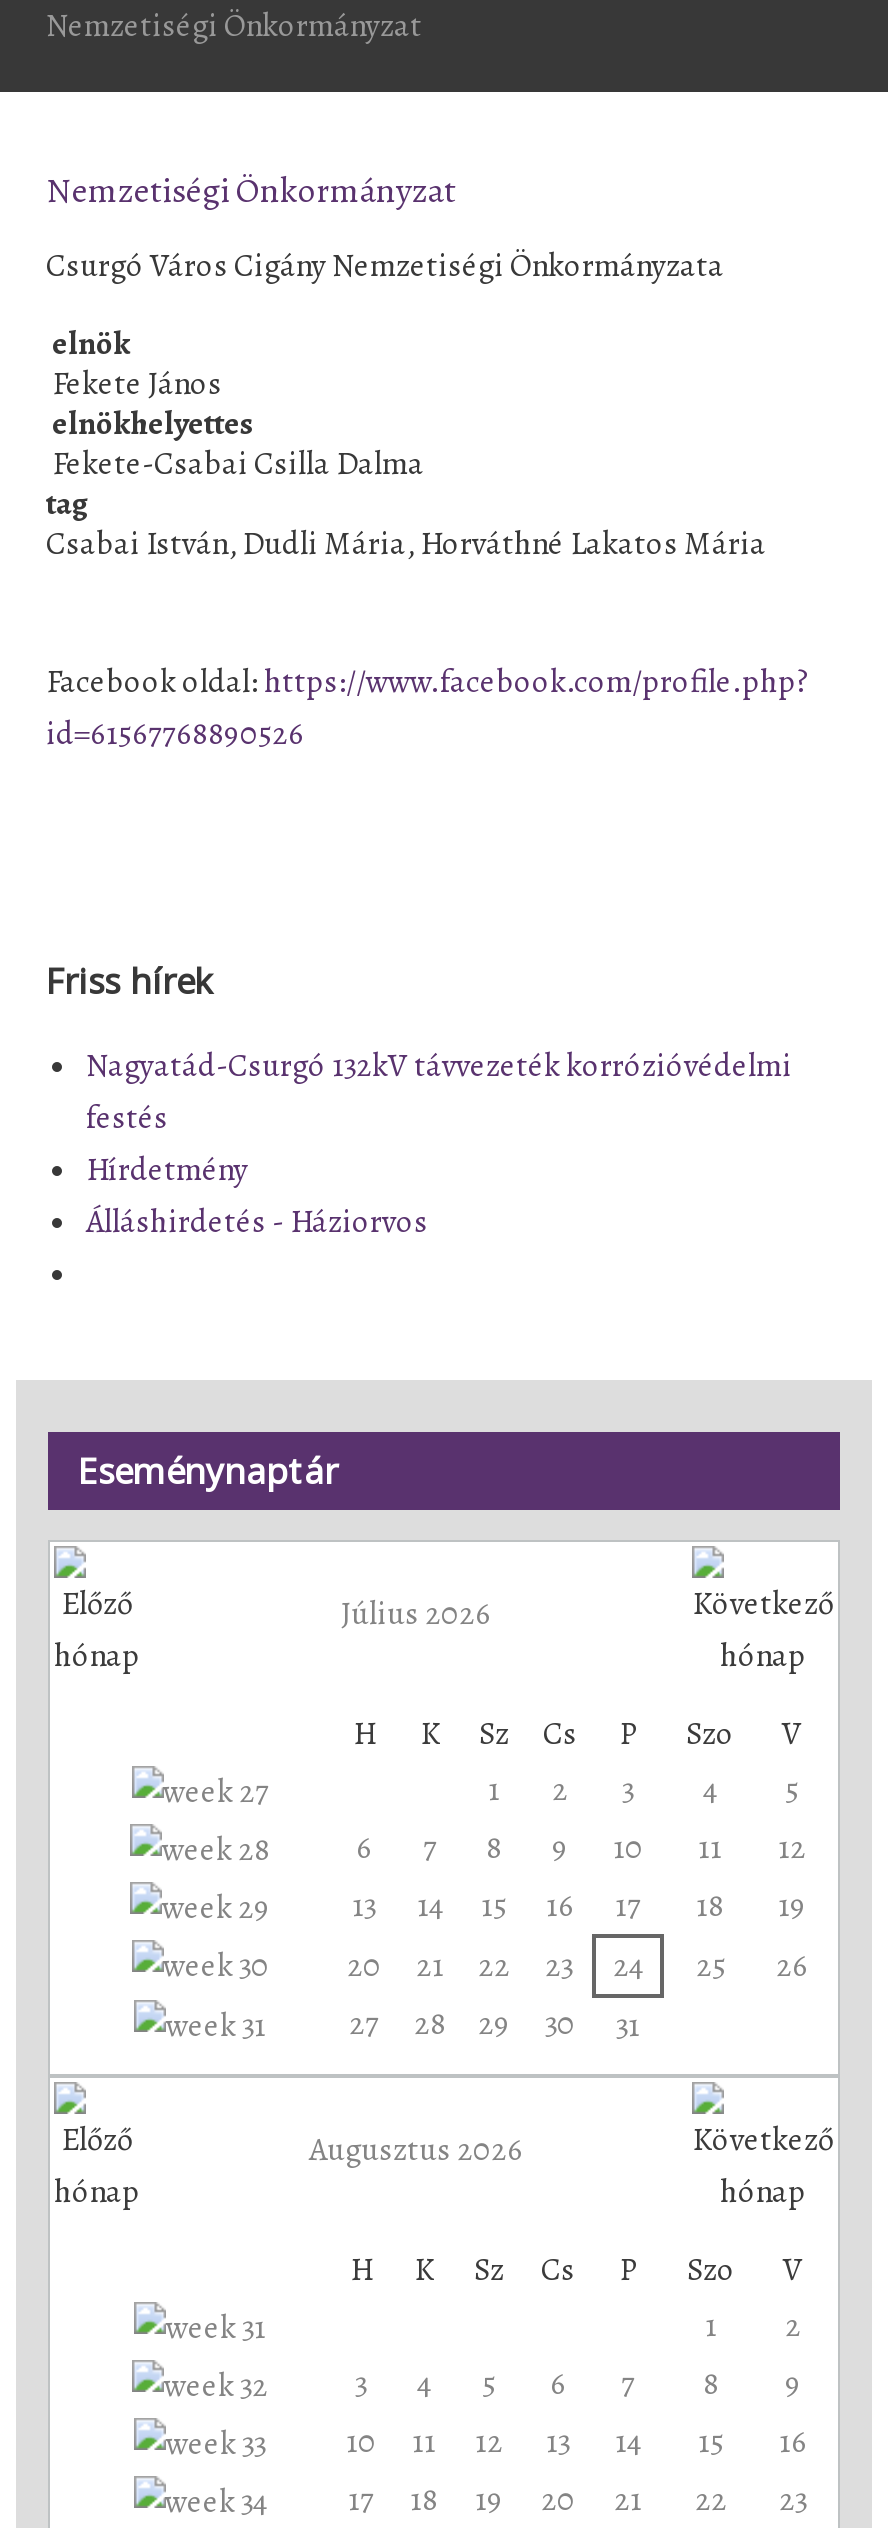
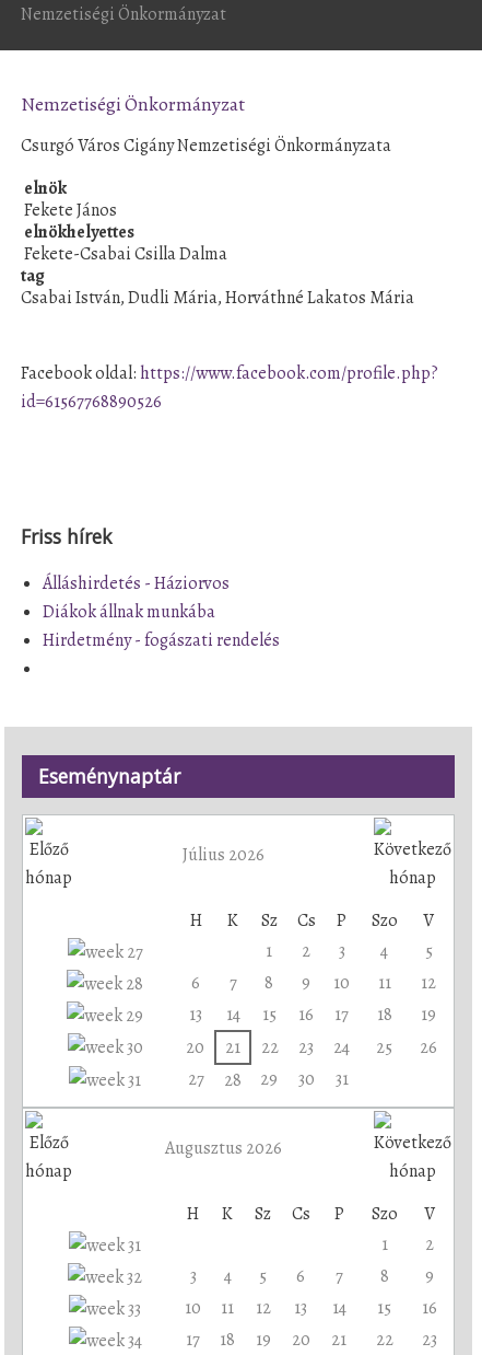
[86,1044,792,1192] Nagyatád-Csurgó 132kV távvezeték korrózióvédelmi | festés | Hírdetmény -> none
moved [86,1200,428,1244] -> [43,571,230,595]: Álláshirdetés - Háziorvos
none -> [43,600,280,652] Diákok állnak munkába | Hirdetmény - fogászati rendelés

